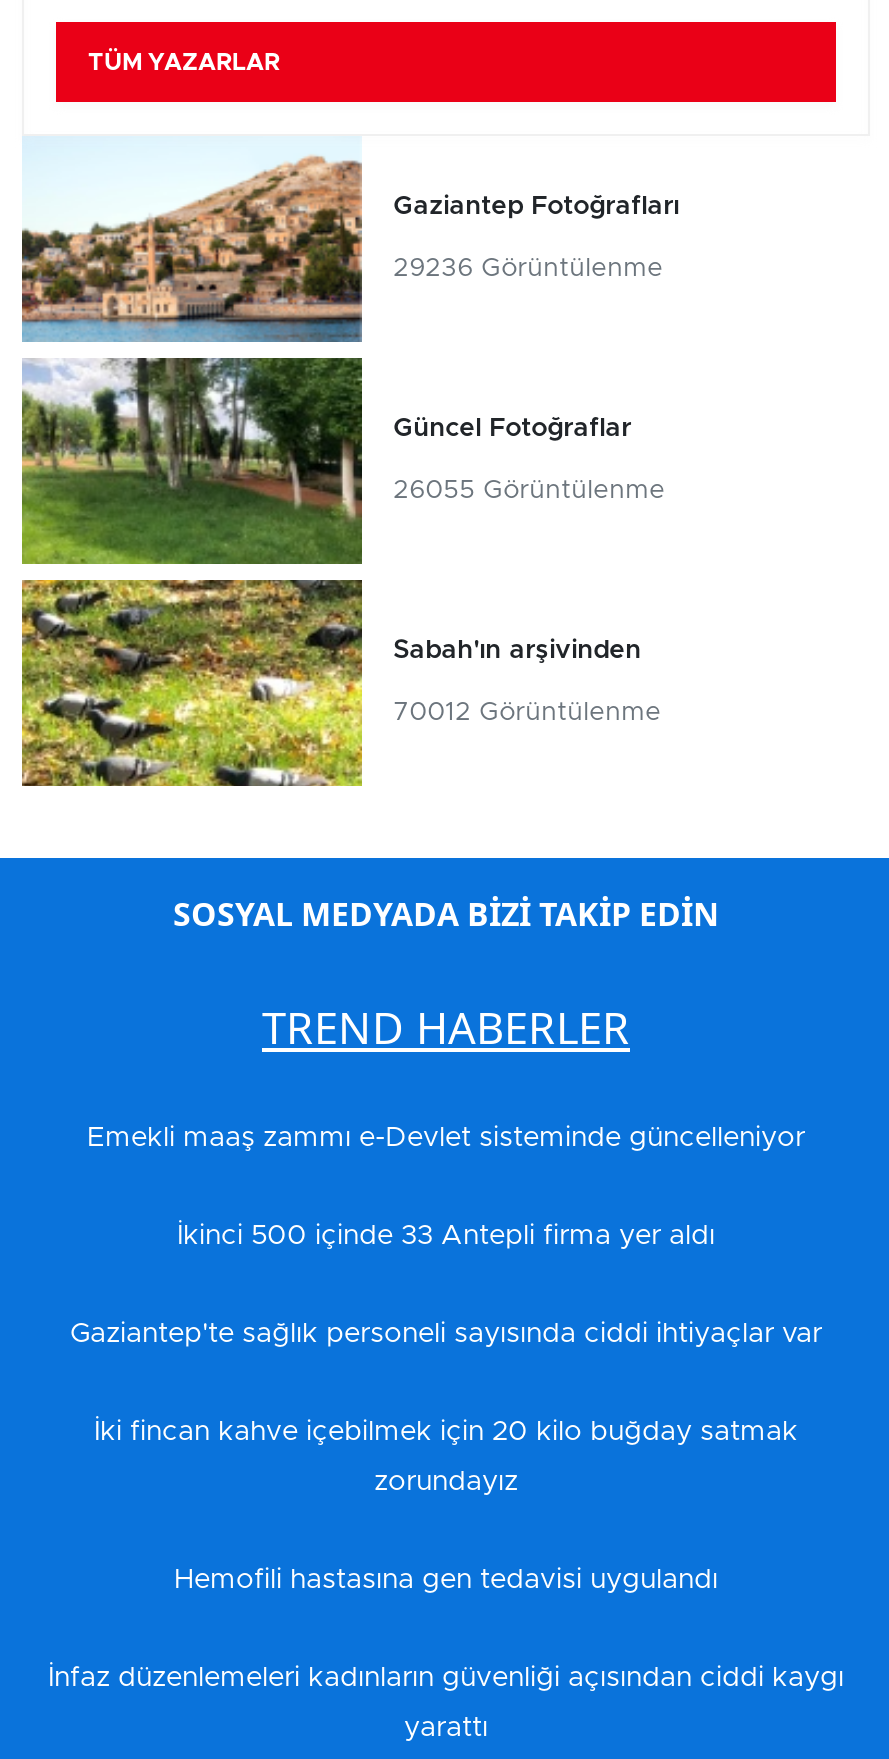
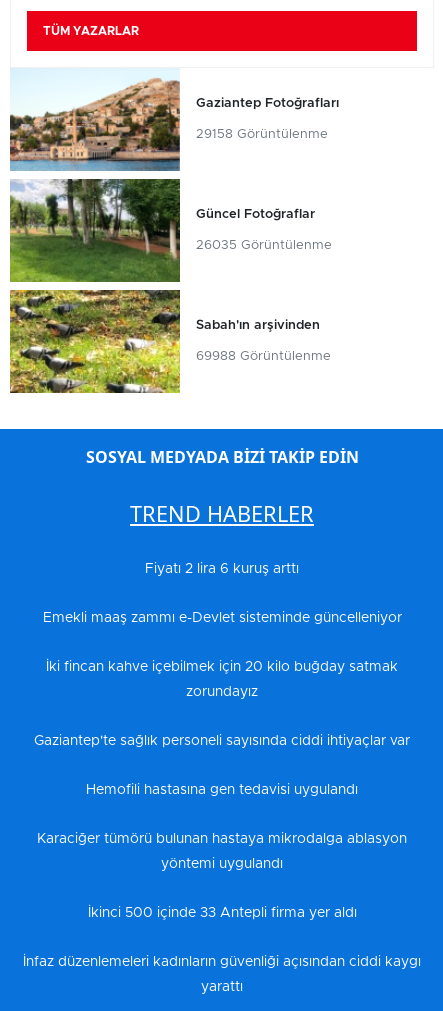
[393,257,663,283] 29236 Görüntülenme -> [196,128,328,141] 29158 Görüntülenme
[393,479,665,505] 26055 Görüntülenme -> [196,239,332,252] 26035 Görüntülenme
[393,701,661,727] 70012 Görüntülenme -> [196,350,331,363] 69988 Görüntülenme
none -> [145,562,299,576] Fiyatı 2 lira 6 kuruş arttı
moved [177,1222,715,1250] -> [87,906,356,920]: İkinci 500 içinde 33 Antepli firma yer aldı
moved [70,1320,822,1348] -> [34,734,410,748]: Gaziantep'te sağlık personeli sayısında ciddi ihtiyaçlar var
moved [94,1418,798,1496] -> [46,660,398,699]: İki fincan kahve içebilmek için 20 kilo buğday satmak | zorundayız
none -> [37,832,407,871] Karaciğer tümörü bulunan hastaya mikrodalga ablasyon | yöntemi uygulandı

